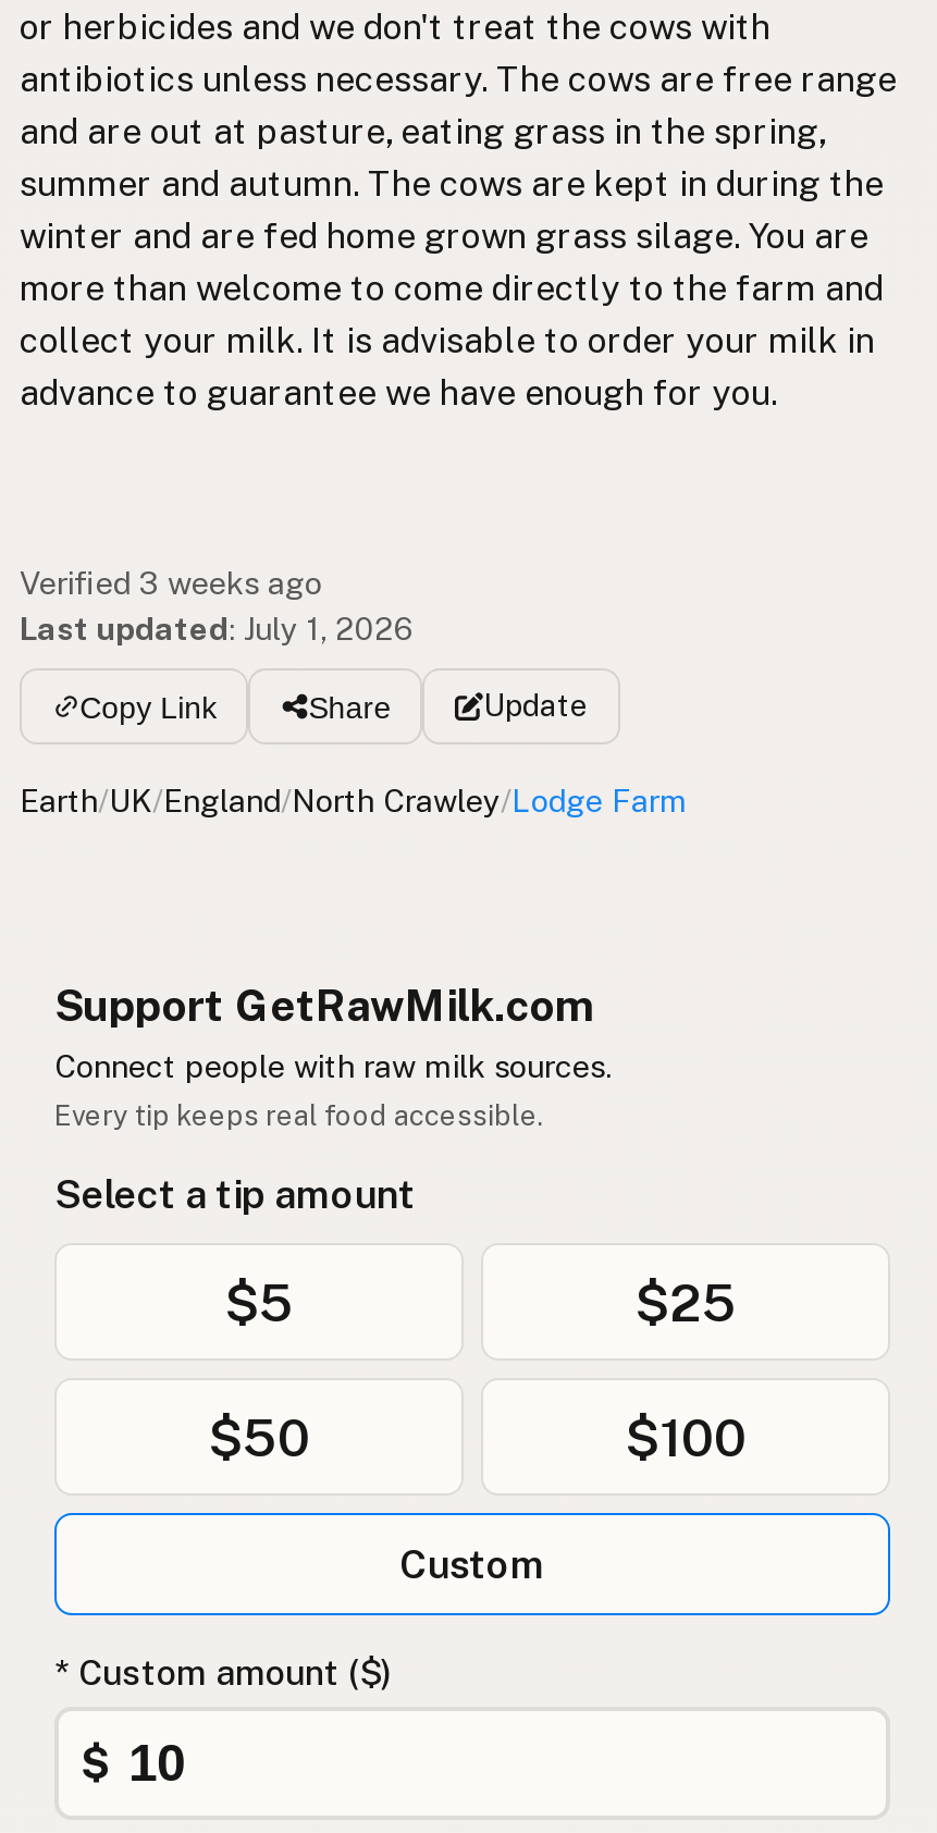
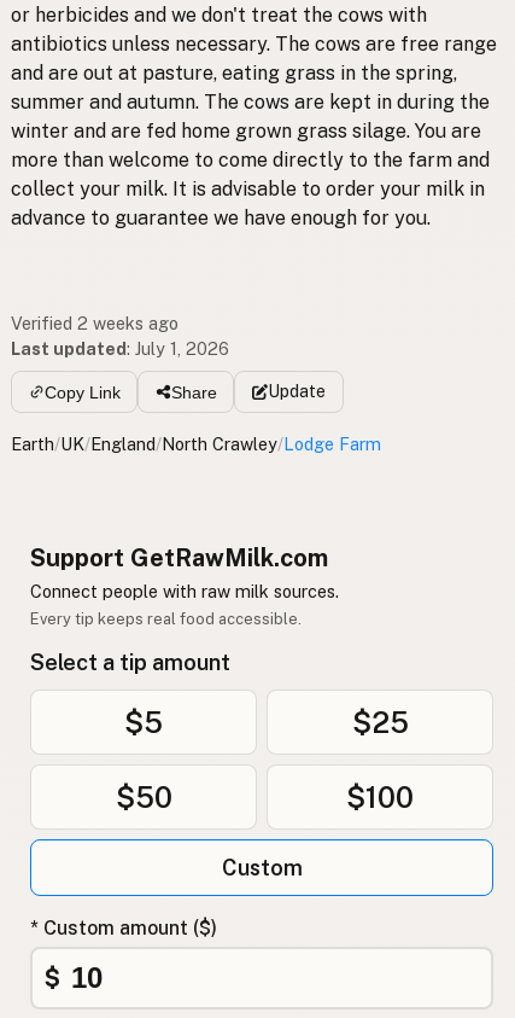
[20,564,322,601] Verified 3 weeks ago -> [11,313,179,333] Verified 2 weeks ago

